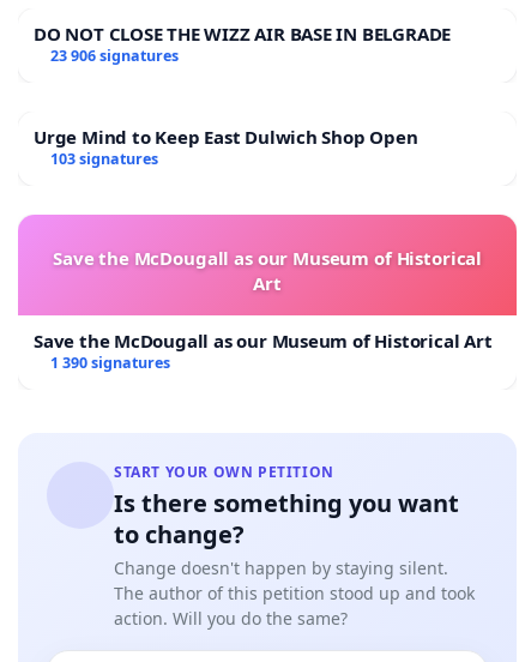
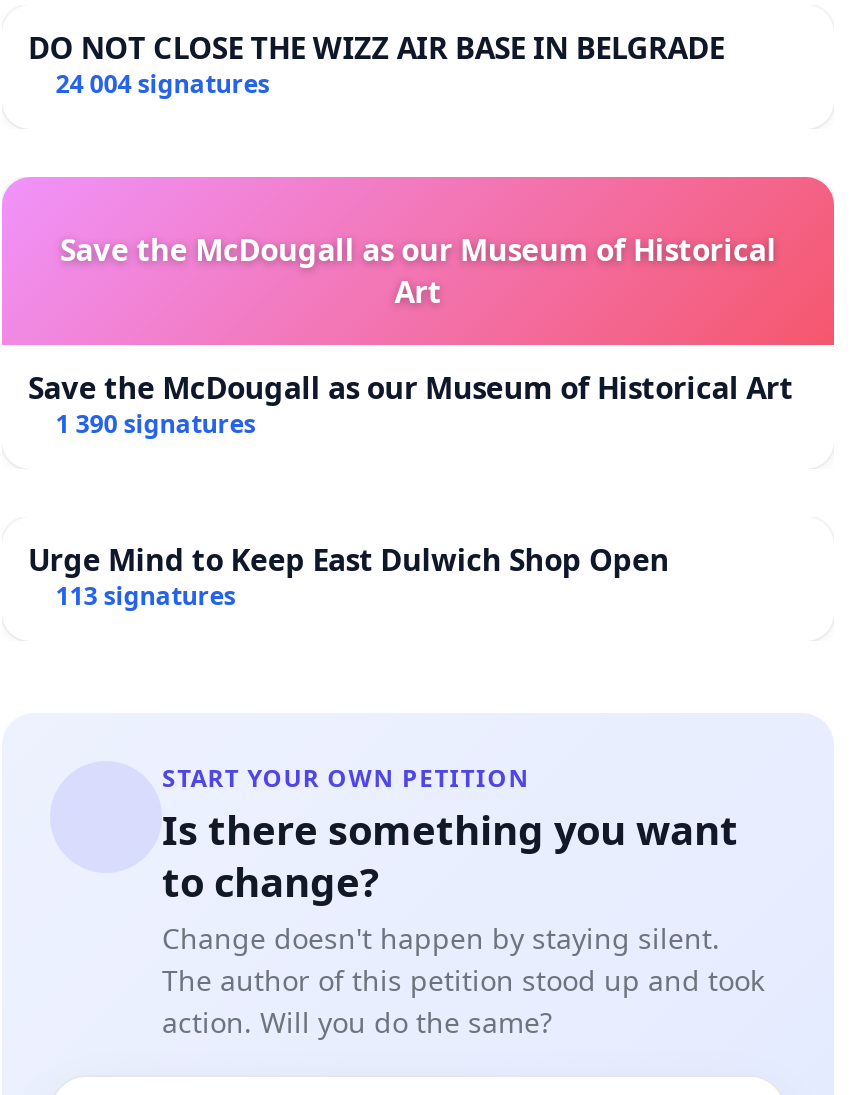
[50,45,178,169] 23 906 signatures | 103 signatures -> [56,67,270,101] 24 004 signatures
moved [34,125,418,149] -> [28,539,669,579]: Urge Mind to Keep East Dulwich Shop Open
moved [34,246,492,373] -> [28,229,793,441]: Save the McDougall as our Museum of Historical | Art | Save the McDougall as our Museum of Historical Art | 1 390 signatures
none -> [56,579,236,613] 113 signatures

